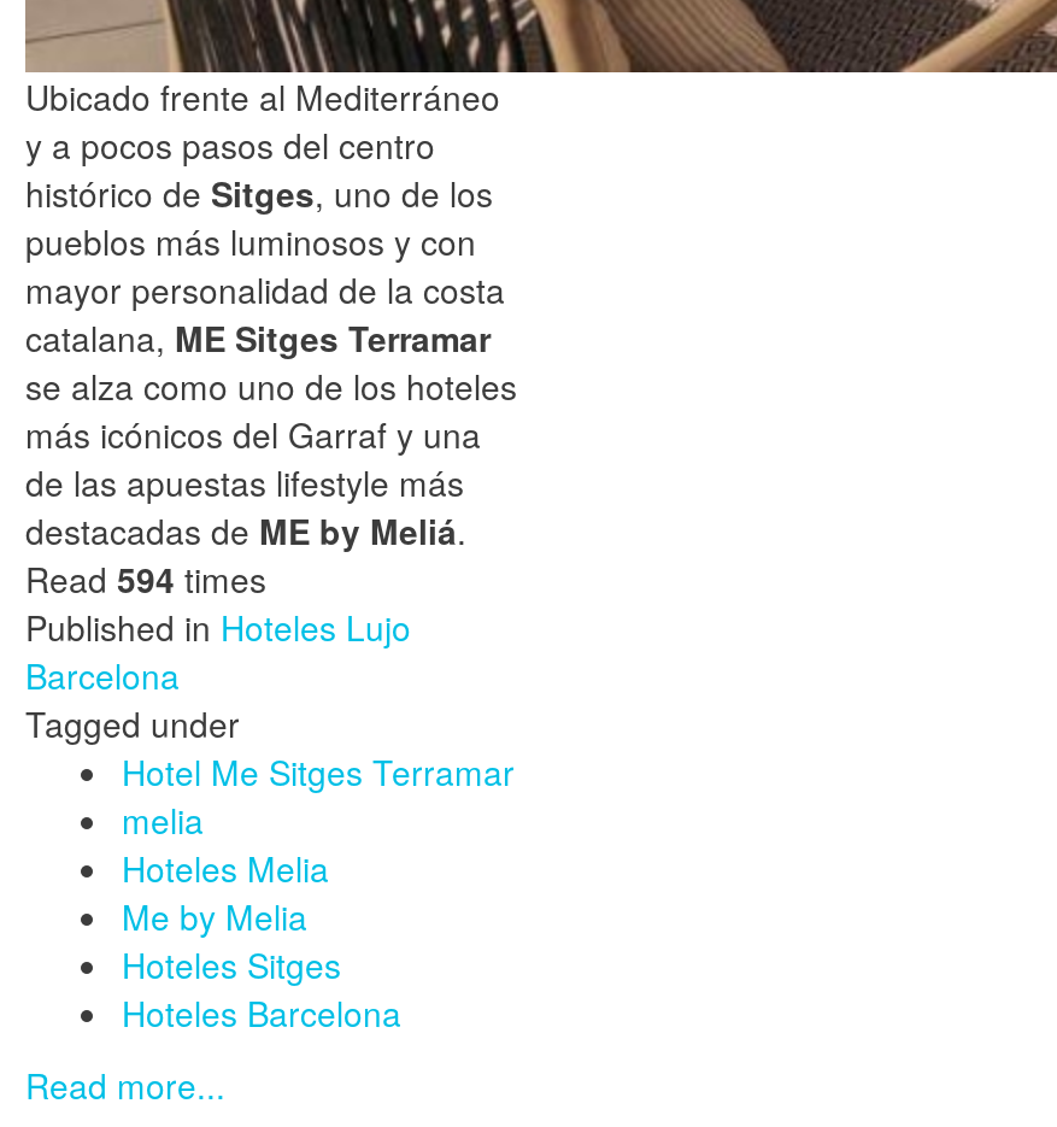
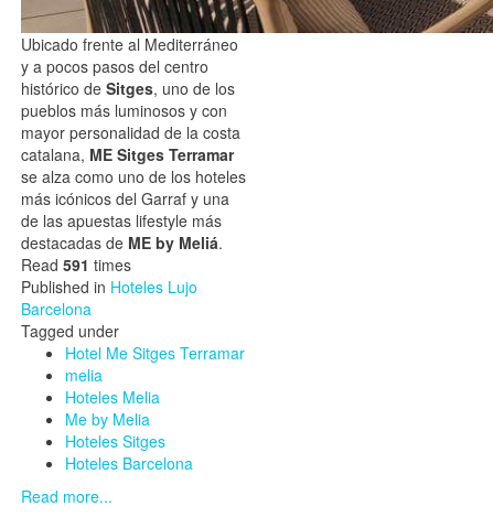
[25,554,266,603] Read 594 times -> [21,254,131,276] Read 591 times

